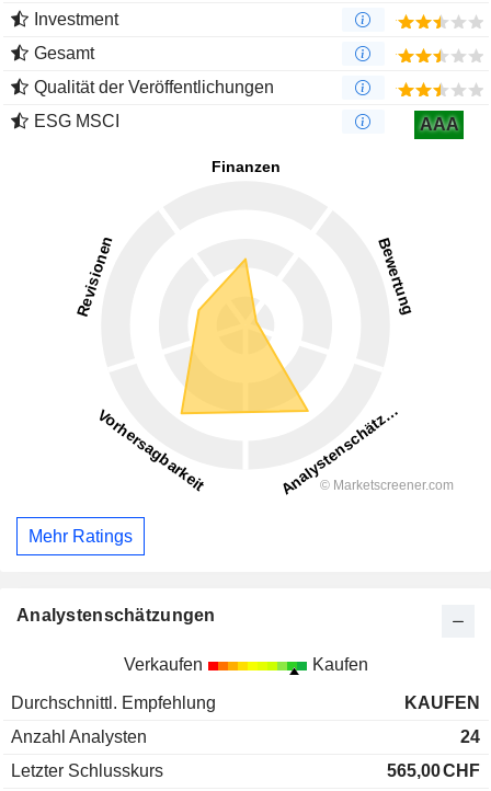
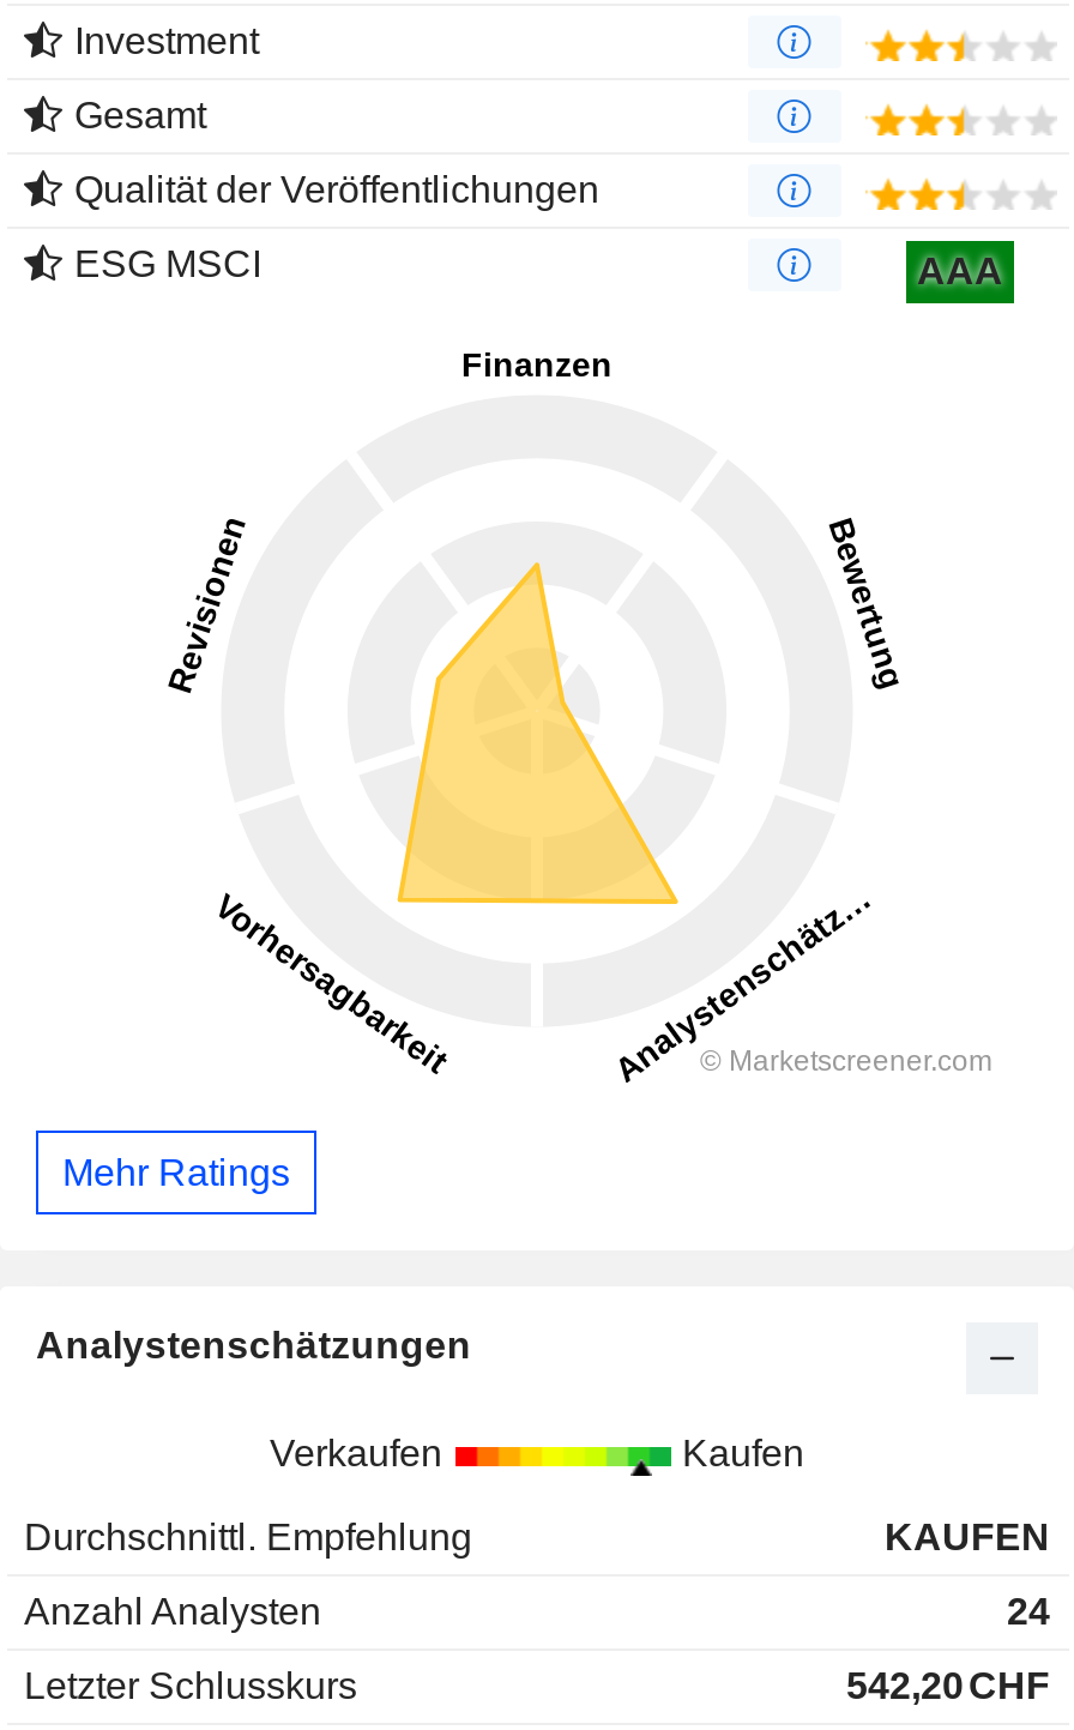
[387,762,480,780] 565,00 CHF -> [846,1666,1050,1707] 542,20 CHF

